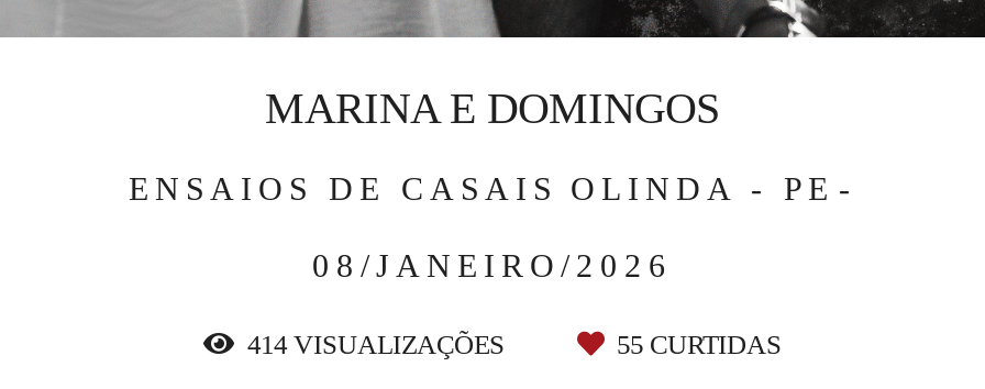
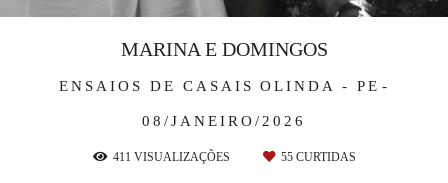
[247,330,511,360] 414 VISUALIZAÇÕES -> [112,150,232,164] 411 VISUALIZAÇÕES

